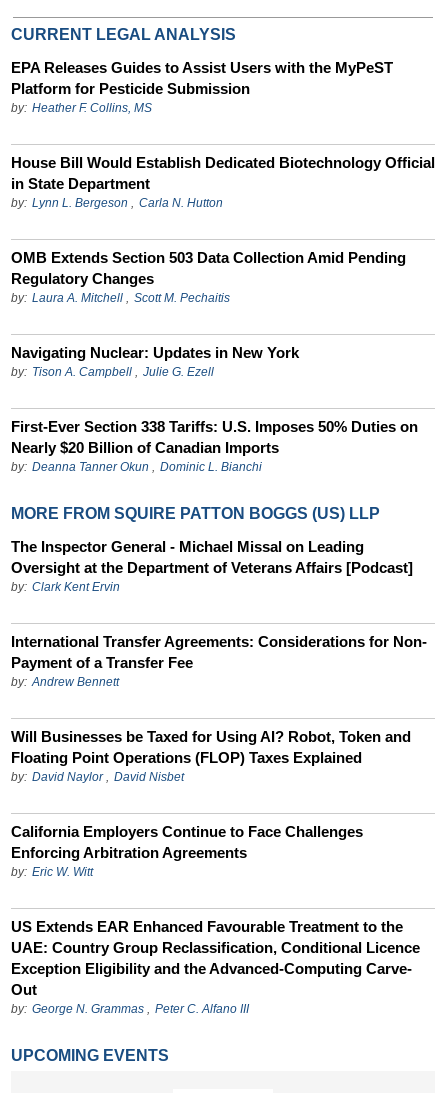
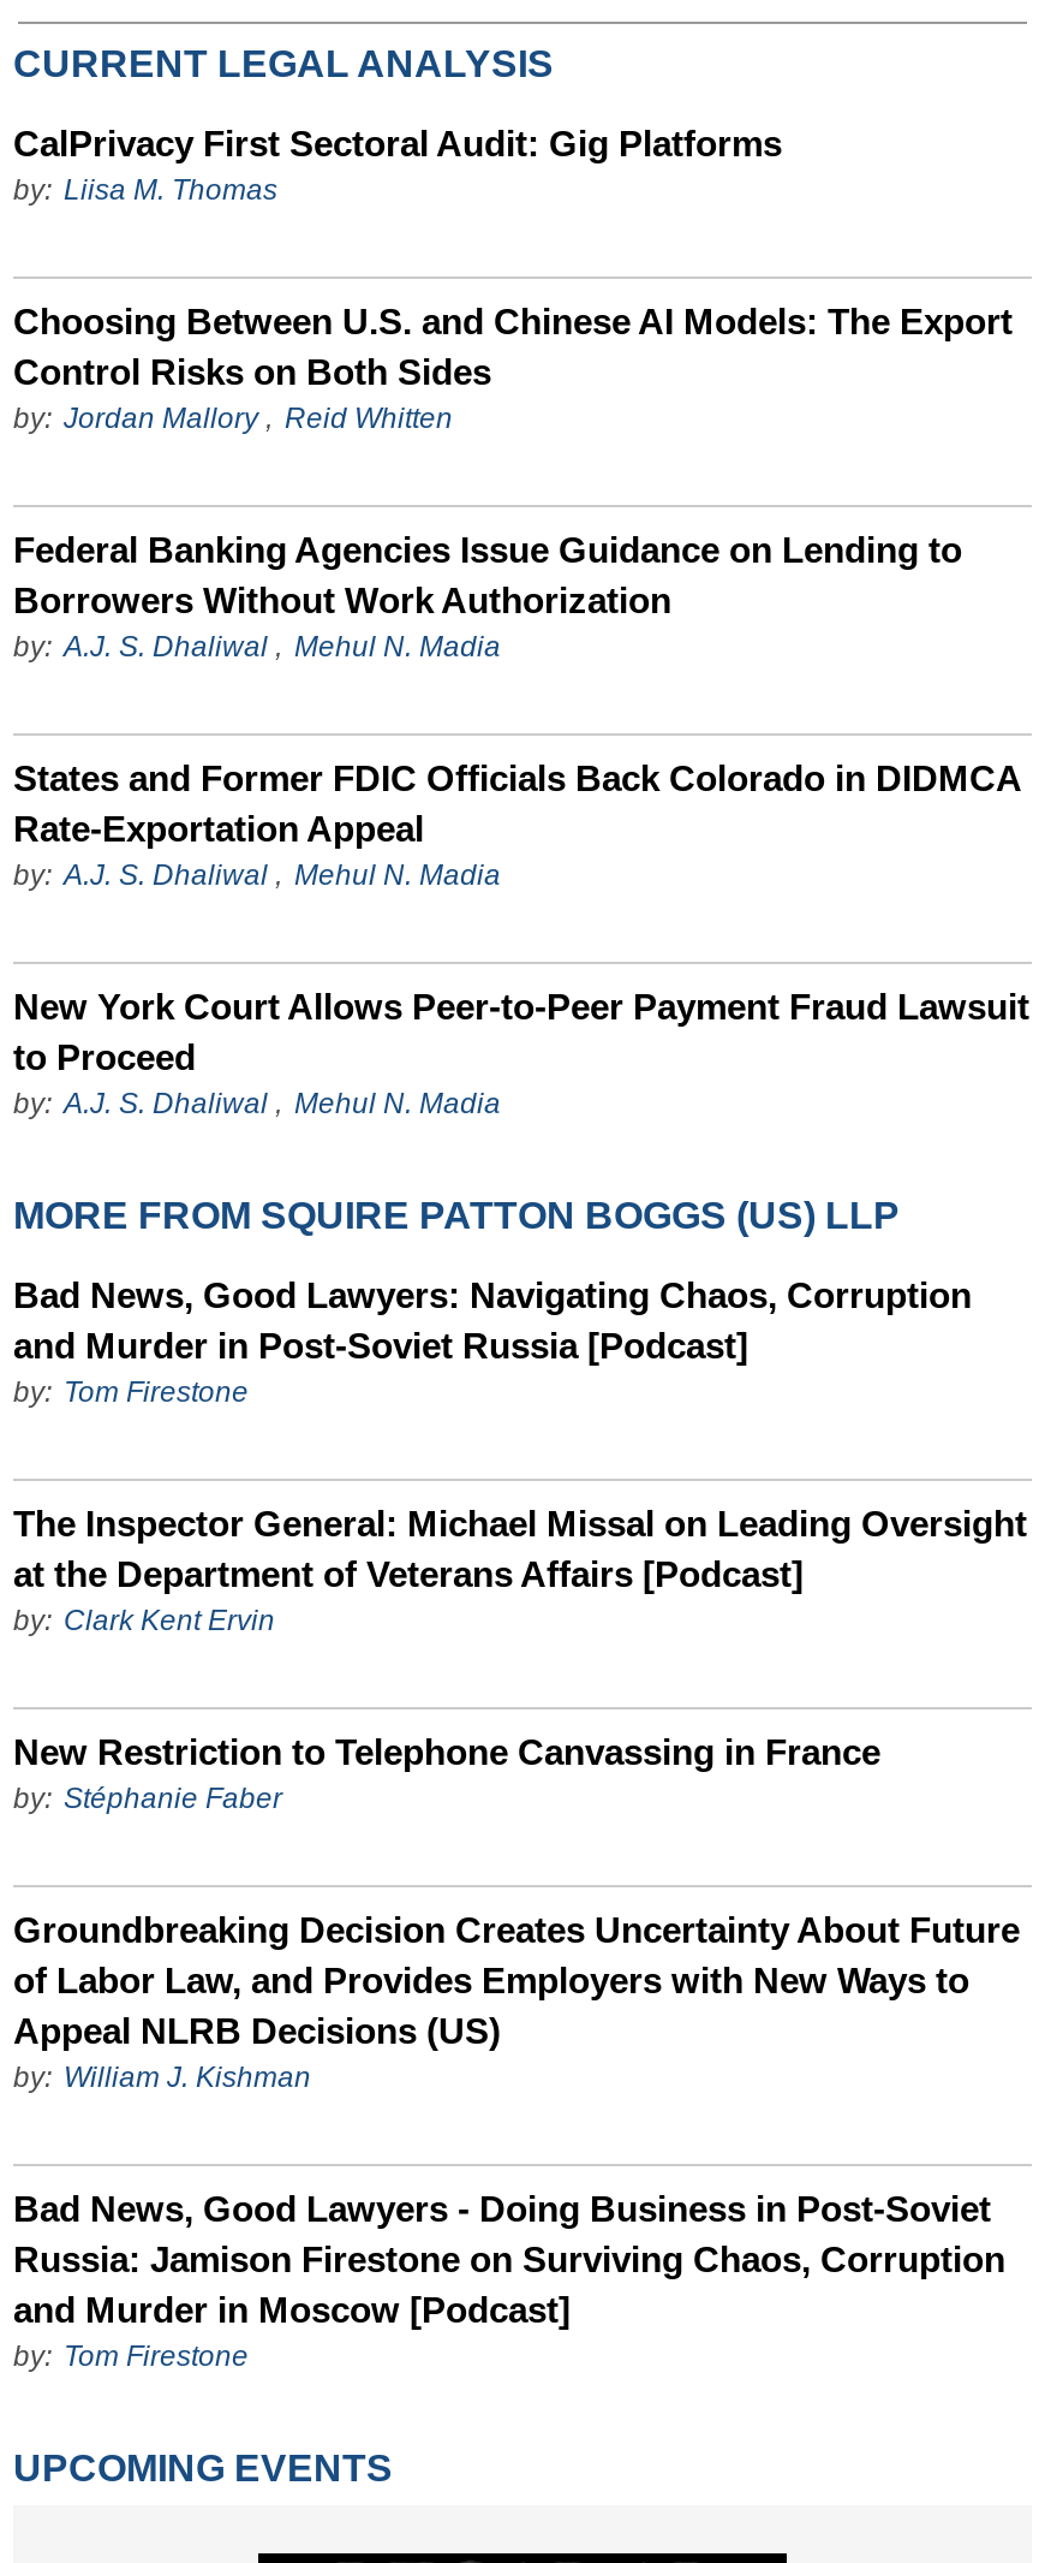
[11,59,393,115] EPA Releases Guides to Assist Users with the MyPeST | Platform for Pesticide Submission | by: Heather F. Collins, MS -> [13,124,782,208] CalPrivacy First Sectoral Audit: Gig Platforms | by: Liisa M. Thomas
[11,154,435,210] House Bill Would Establish Dedicated Biotechnology Official | in State Department | by: Lynn L. Bergeson, Carla N. Hutton -> [13,302,1013,436] Choosing Between U.S. and Chinese AI Models: The Export | Control Risks on Both Sides | by: Jordan Mallory, Reid Whitten
[11,249,406,305] OMB Extends Section 503 Data Collection Amid Pending | Regulatory Changes | by: Laura A. Mitchell, Scott M. Pechaitis -> [13,530,962,665] Federal Banking Agencies Issue Guidance on Lending to | Borrowers Without Work Authorization | by: A.J. S. Dhaliwal, Mehul N. Madia
[11,344,299,379] Navigating Nuclear: Updates in New York | by: Tison A. Campbell, Julie G. Ezell -> [13,759,1020,893] States and Former FDIC Officials Back Colorado in DIDMCA | Rate-Exportation Appeal | by: A.J. S. Dhaliwal, Mehul N. Madia
[11,418,418,474] First-Ever Section 338 Tariffs: U.S. Imposes 50% Duties on | Nearly $20 Billion of Canadian Imports | by: Deanna Tanner Okun, Dominic L. Bianchi -> [13,987,1029,1122] New York Court Allows Peer-to-Peer Payment Fraud Lawsuit | to Proceed | by: A.J. S. Dhaliwal, Mehul N. Madia
[11,538,413,576] The Inspector General - Michael Missal on Leading | Oversight at the Department of Veterans Affairs [Podcast] -> [13,1275,1027,1595] Bad News, Good Lawyers: Navigating Chaos, Corruption | and Murder in Post-Soviet Russia [Podcast] | by: Tom Firestone | The Inspector General: Michael Missal on Leading Oversight | at the Department of Veterans Affairs [Podcast]
moved [11,580,120,594] -> [13,1605,275,1639]: by: Clark Kent Ervin
[11,633,427,1016] International Transfer Agreements: Considerations for Non- | Payment of a Transfer Fee | by: Andrew Bennett | Will Businesses be Taxed for Using AI? Robot, Token and | Floating Point Operations (FLOP) Taxes Explained | by: David Naylor, David Nisbet | California Employers Continue to Face Challenges | Enforcing Arbitration Agreements | by: Eric W. Witt | US Extends EAR Enhanced Favourable Treatment to the | UAE: Country Group Reclassification, Conditional Licence | Exception Eligibility and the Advanced-Computing Carve- | Out | by: George N. Grammas, Peter C. Alfano III -> [13,1732,1020,2374] New Restriction to Telephone Canvassing in France | by: Stéphanie Faber | Groundbreaking Decision Creates Uncertainty About Future | of Labor Law, and Provides Employers with New Ways to | Appeal NLRB Decisions (US) | by: William J. Kishman | Bad News, Good Lawyers - Doing Business in Post-Soviet | Russia: Jamison Firestone on Surviving Chaos, Corruption | and Murder in Moscow [Podcast] | by: Tom Firestone

